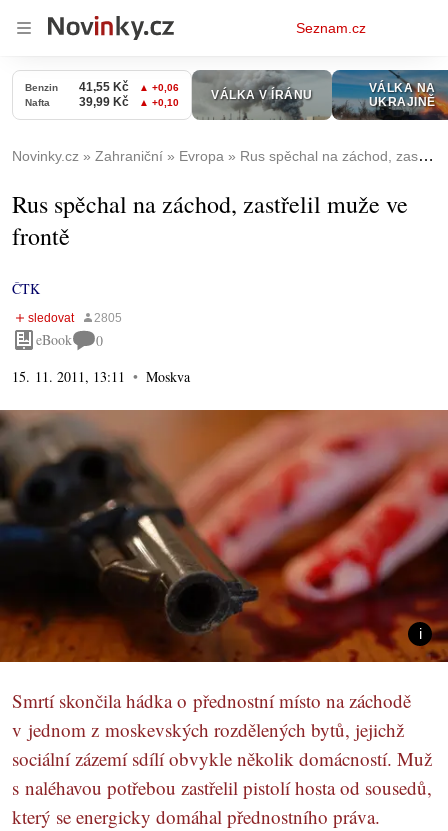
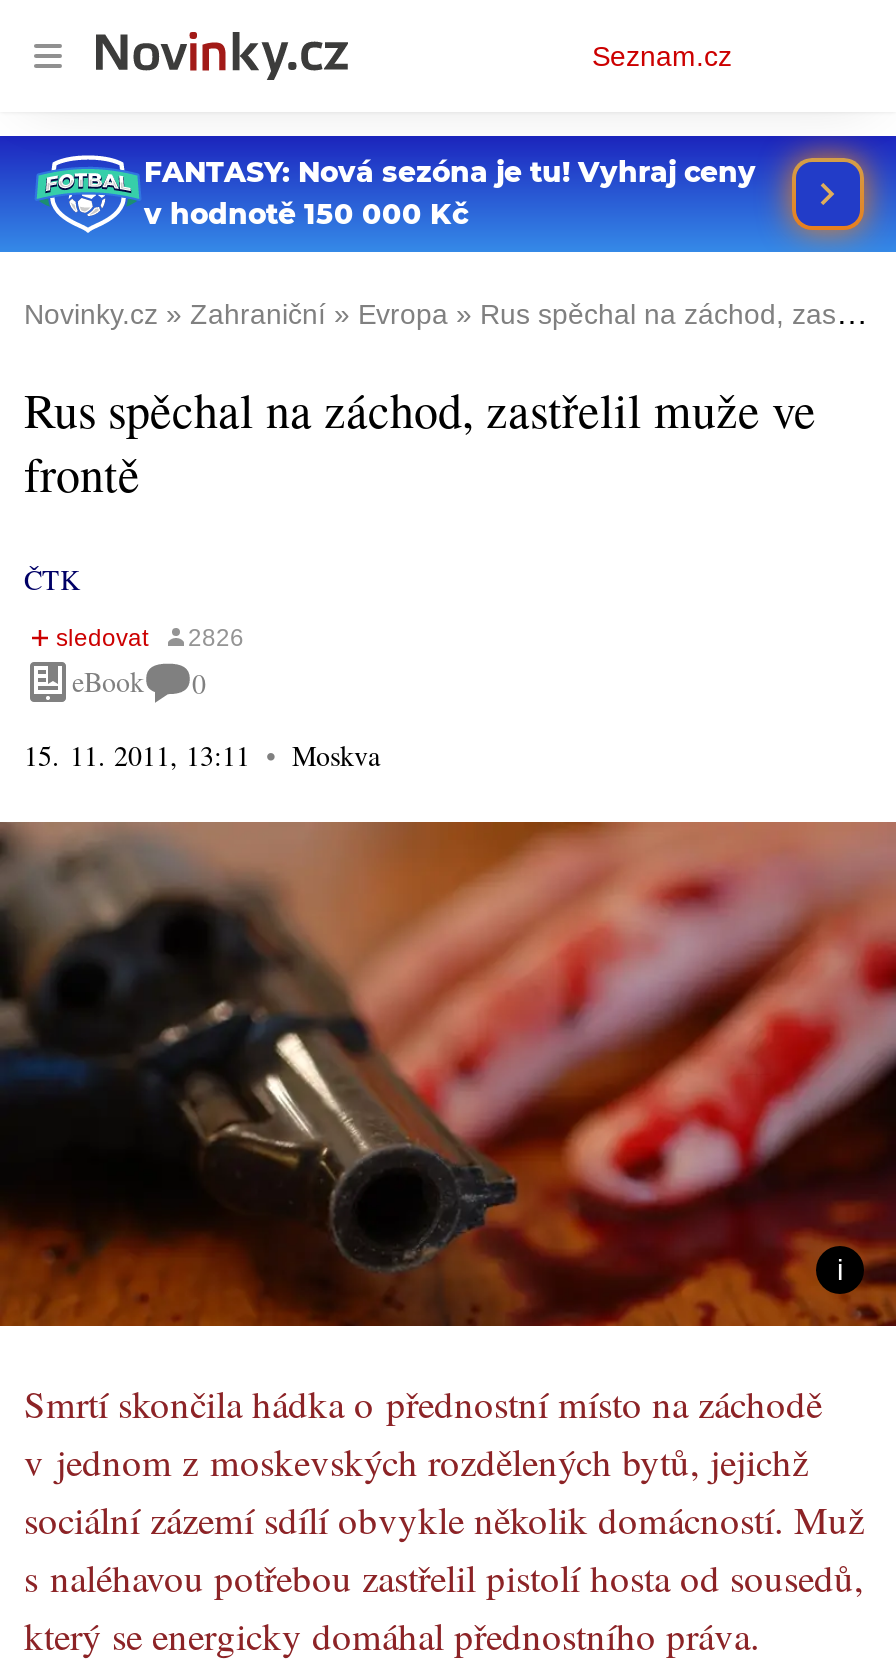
[3,68,445,125] [image] -> [6,134,890,254] [image]

